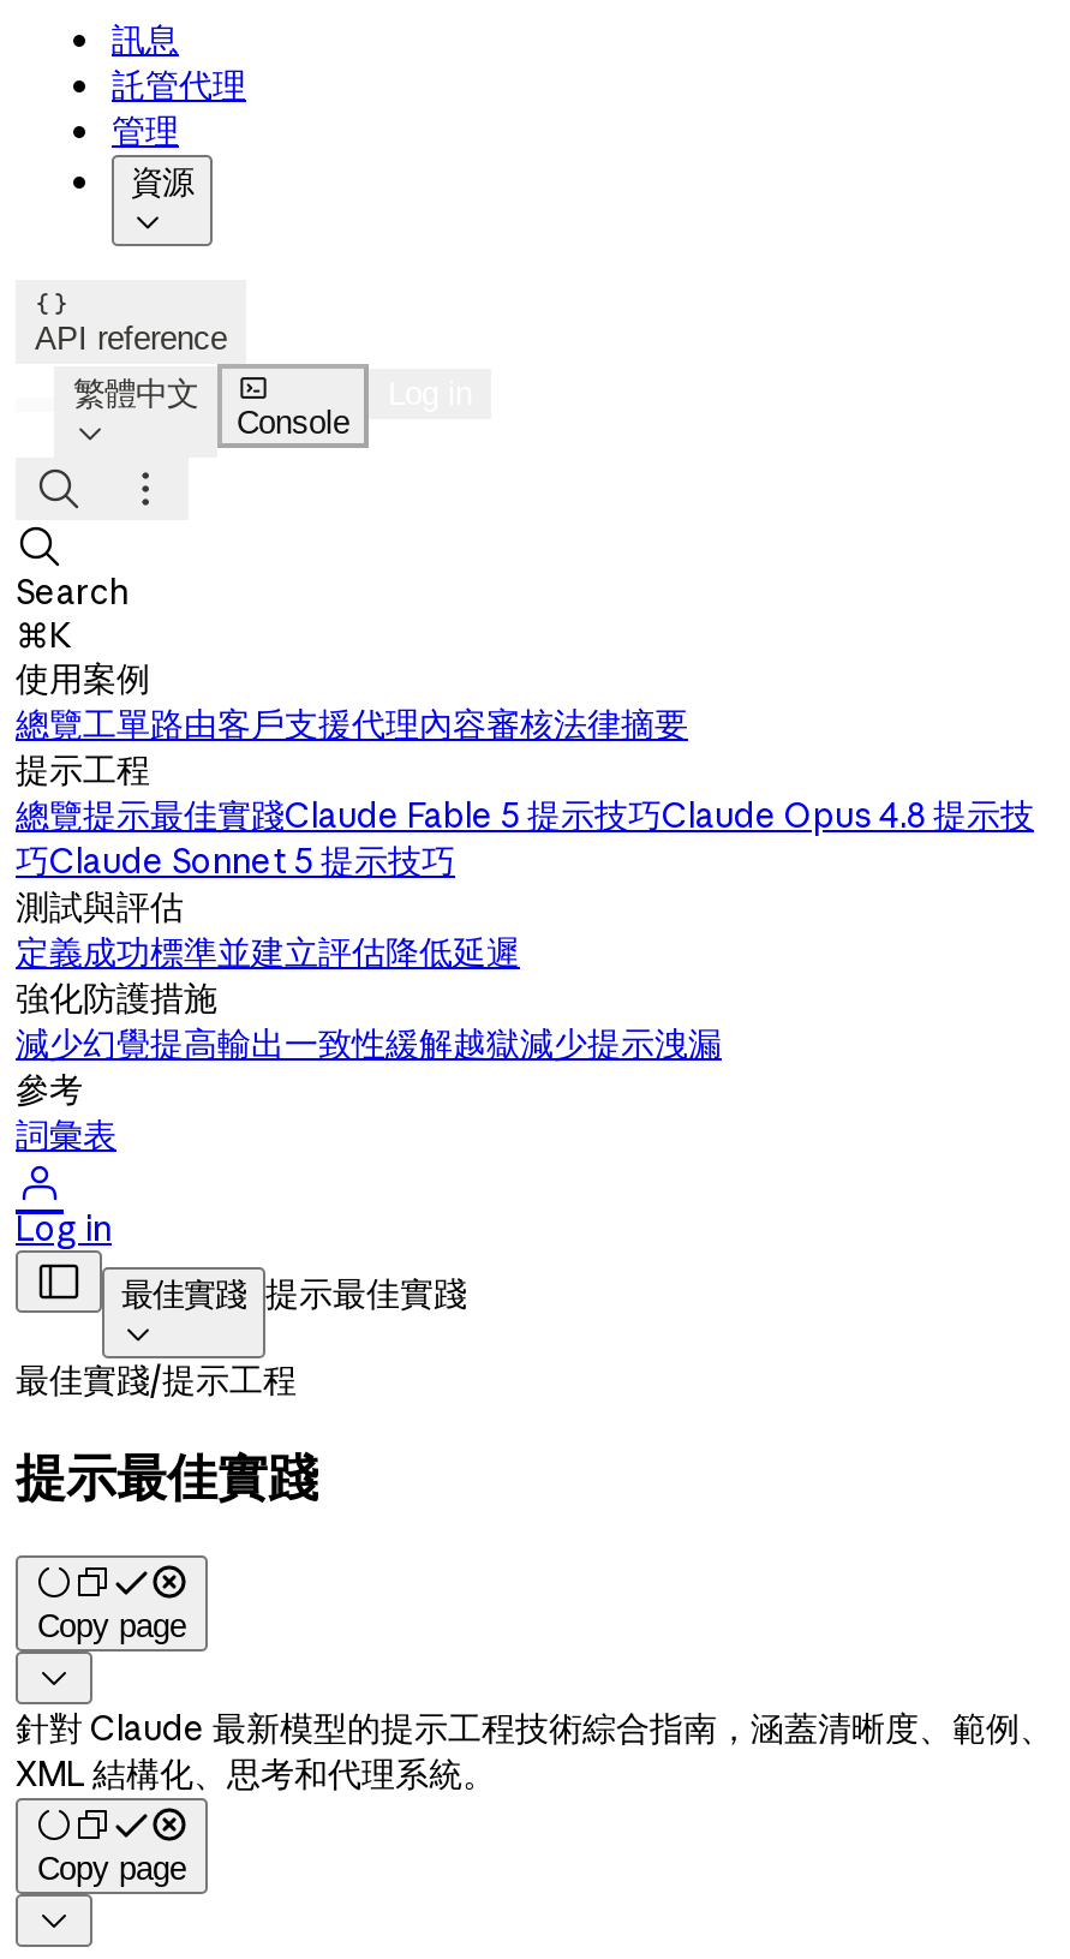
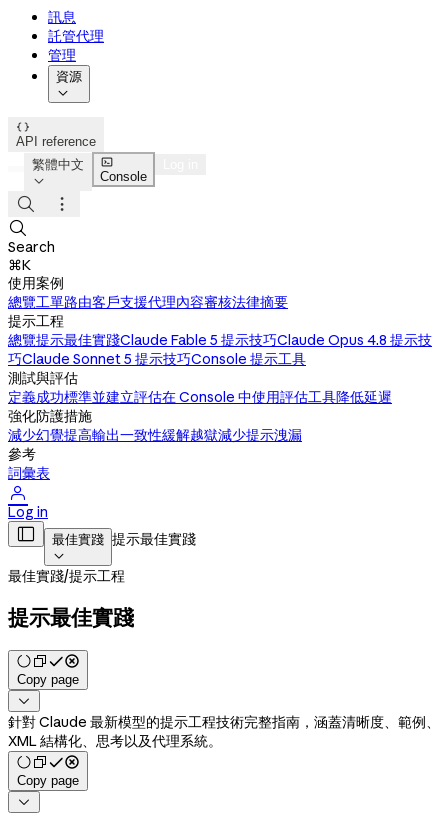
[16,840,455,883] 巧Claude Sonnet 5 提示技巧 -> [8,350,306,368] 巧Claude Sonnet 5 提示技巧Console 提示工具
[16,931,520,974] 定義成功標準並建立評估降低延遲 -> [8,388,392,406] 定義成功標準並建立評估在 Console 中使用評估工具降低延遲
[16,1706,1053,1795] 針對 Claude 最新模型的提示工程技術綜合指南，涵蓋清晰度、範例、 | XML 結構化、思考和代理系統。 -> [8,713,440,750] 針對 Claude 最新模型的提示工程技術完整指南，涵蓋清晰度、範例、 | XML 結構化、思考以及代理系統。

